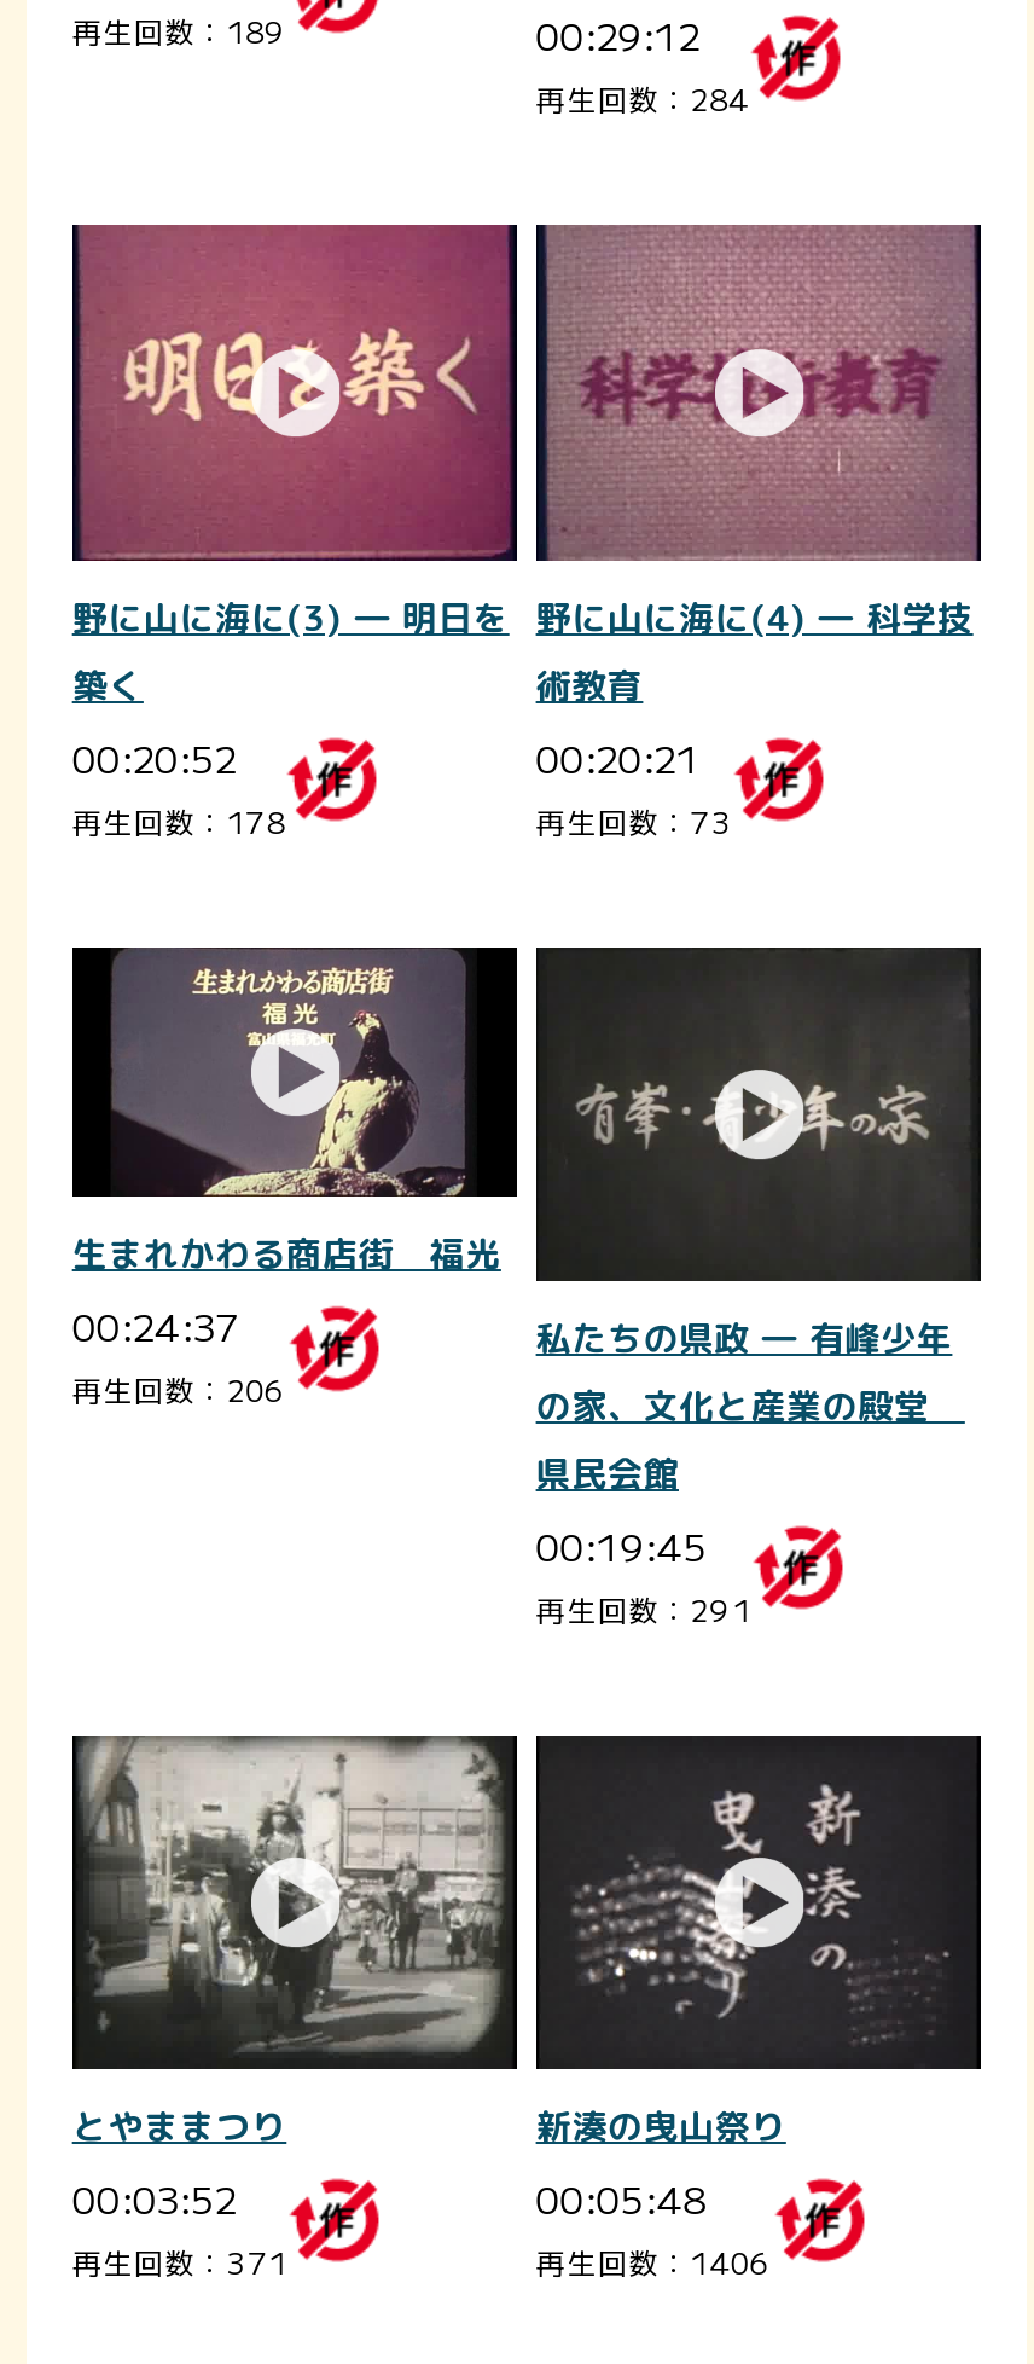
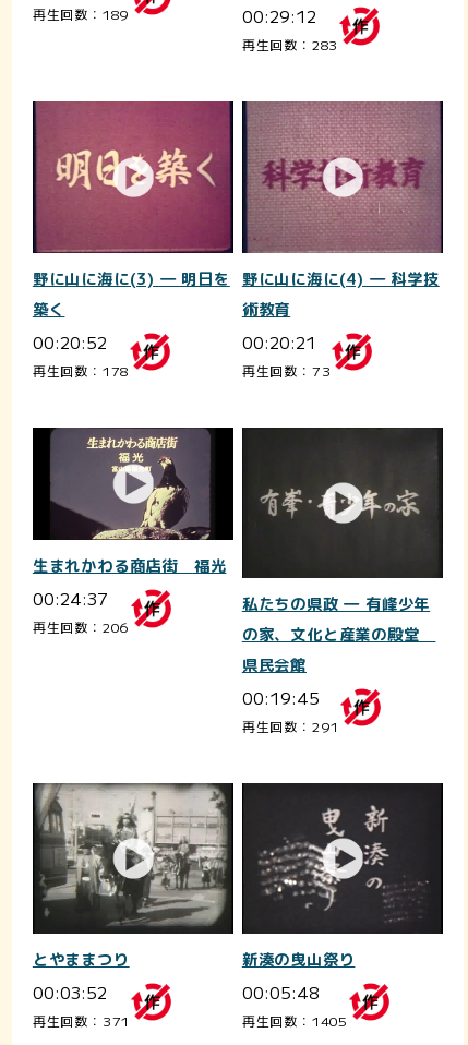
[536,79,749,120] 再生回数：284 -> [242,35,338,54] 再生回数：283
[536,2241,773,2282] 再生回数：1406 -> [242,1011,348,1030] 再生回数：1405

